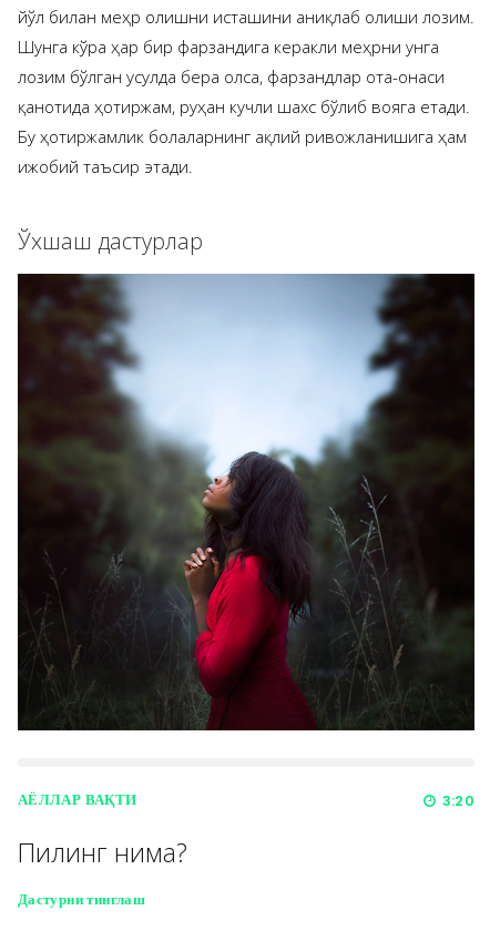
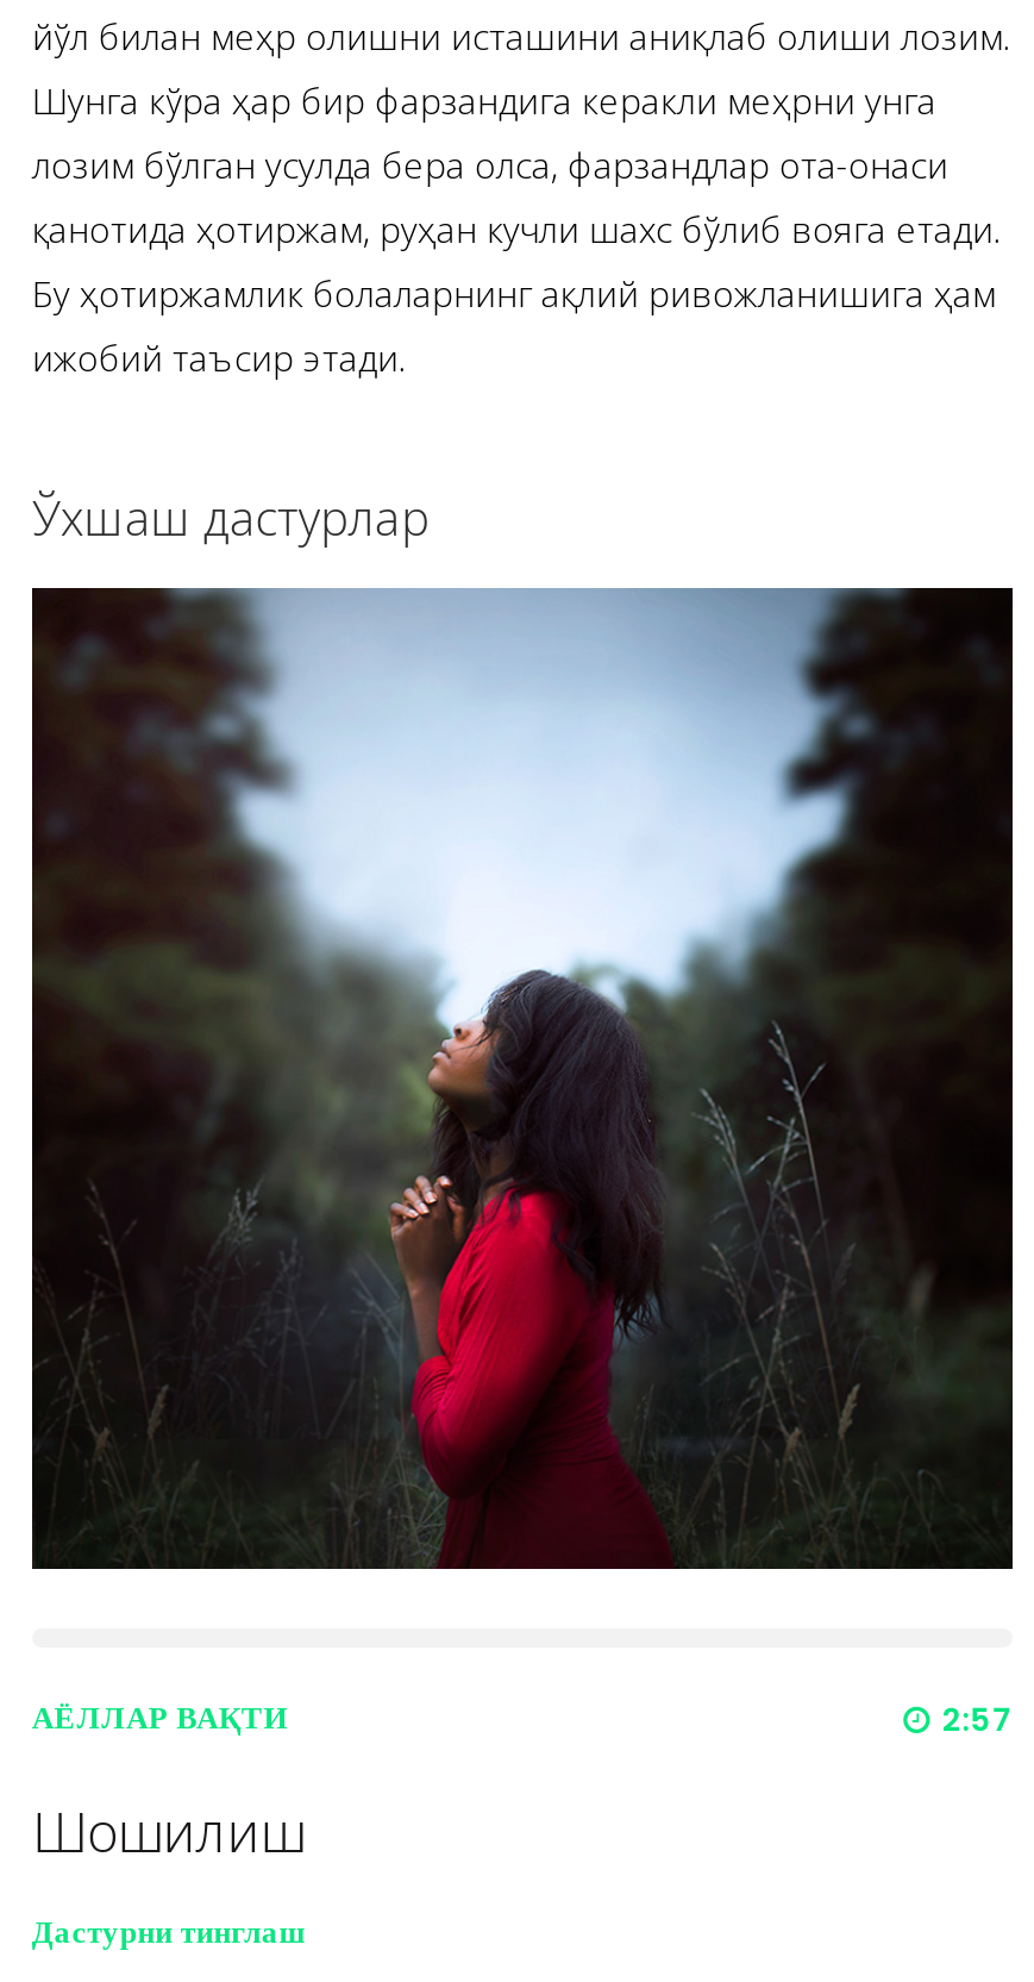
[442,790,475,812] 3:20 -> [942,1698,1013,1743] 2:57
[18,835,187,870] Пилинг нима? -> [32,1793,306,1869] Шошилиш

